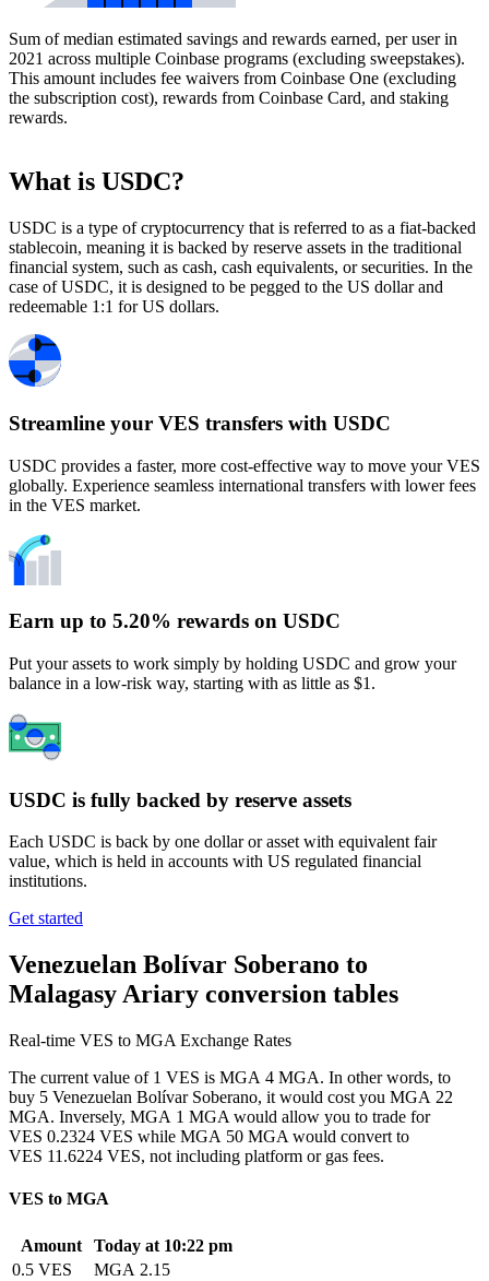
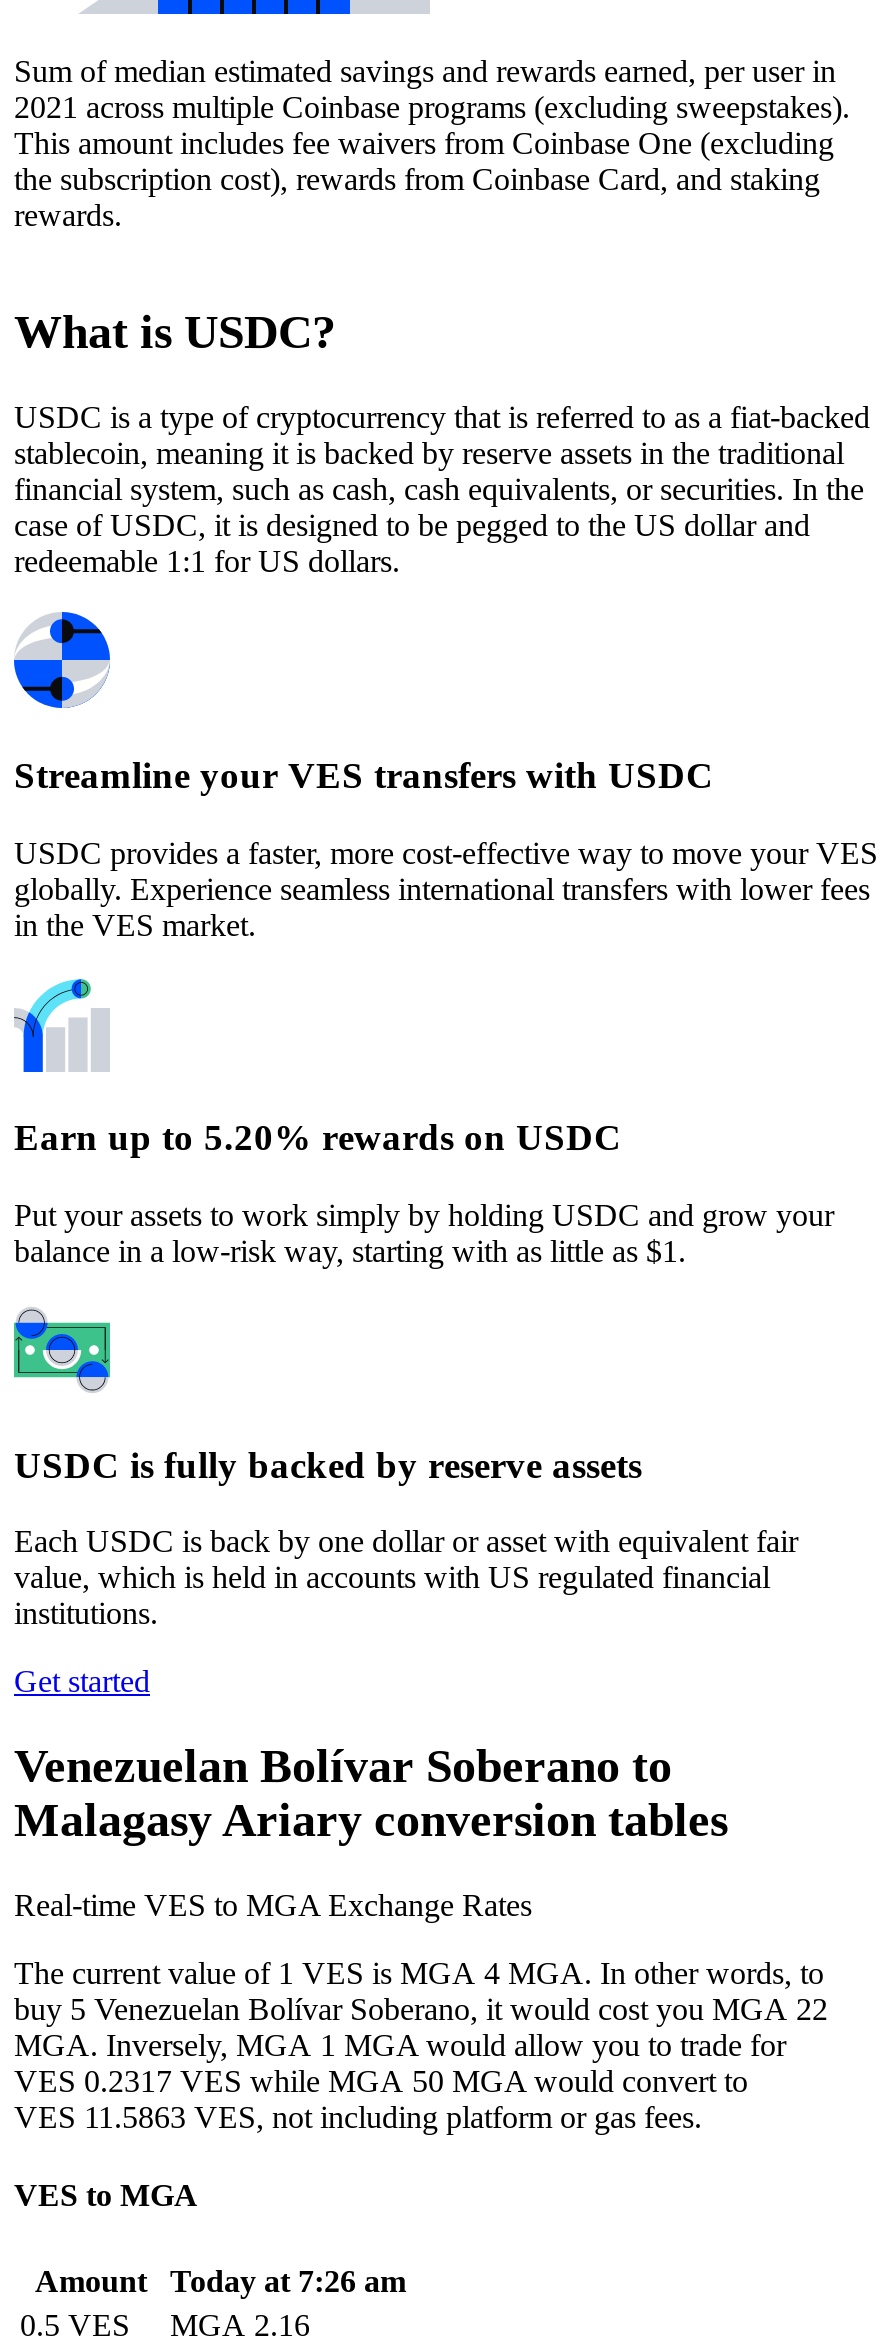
[9,1127,409,1146] VES 0.2324 VES while MGA 50 MGA would convert to -> [14,2064,748,2098] VES 0.2317 VES while MGA 50 MGA would convert to
[9,1147,384,1165] VES 11.6224 VES, not including platform or gas fees. -> [14,2100,702,2134] VES 11.5863 VES, not including platform or gas fees.
[20,1236,232,1254] Amount Today at 10:22 pm -> [35,2263,406,2297] Amount Today at 7:26 am
[12,1260,170,1278] 0.5 VES MGA 2.15 -> [20,2307,310,2341] 0.5 VES MGA 2.16

